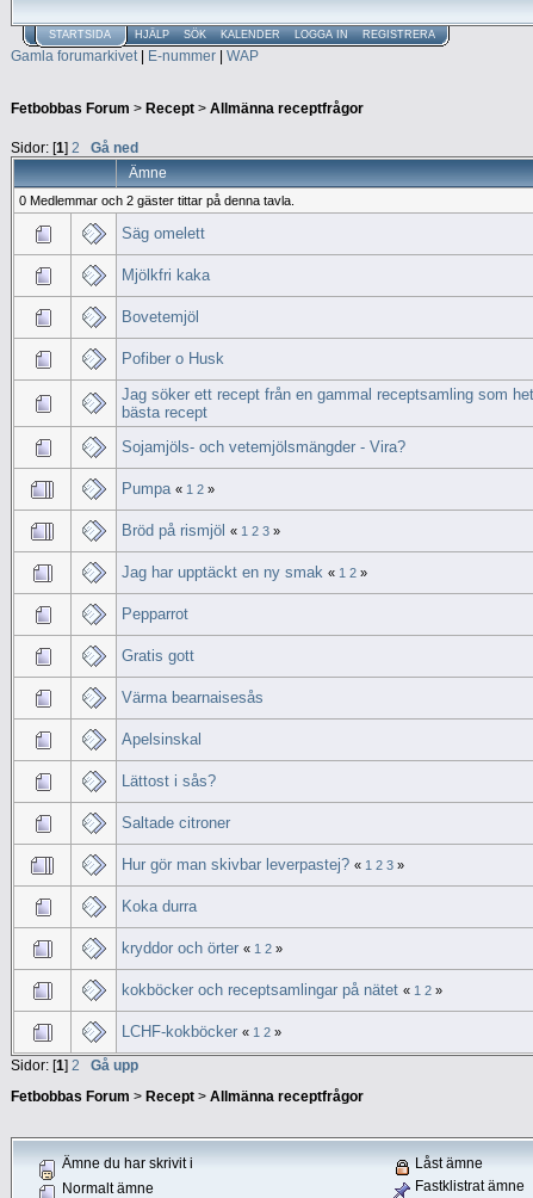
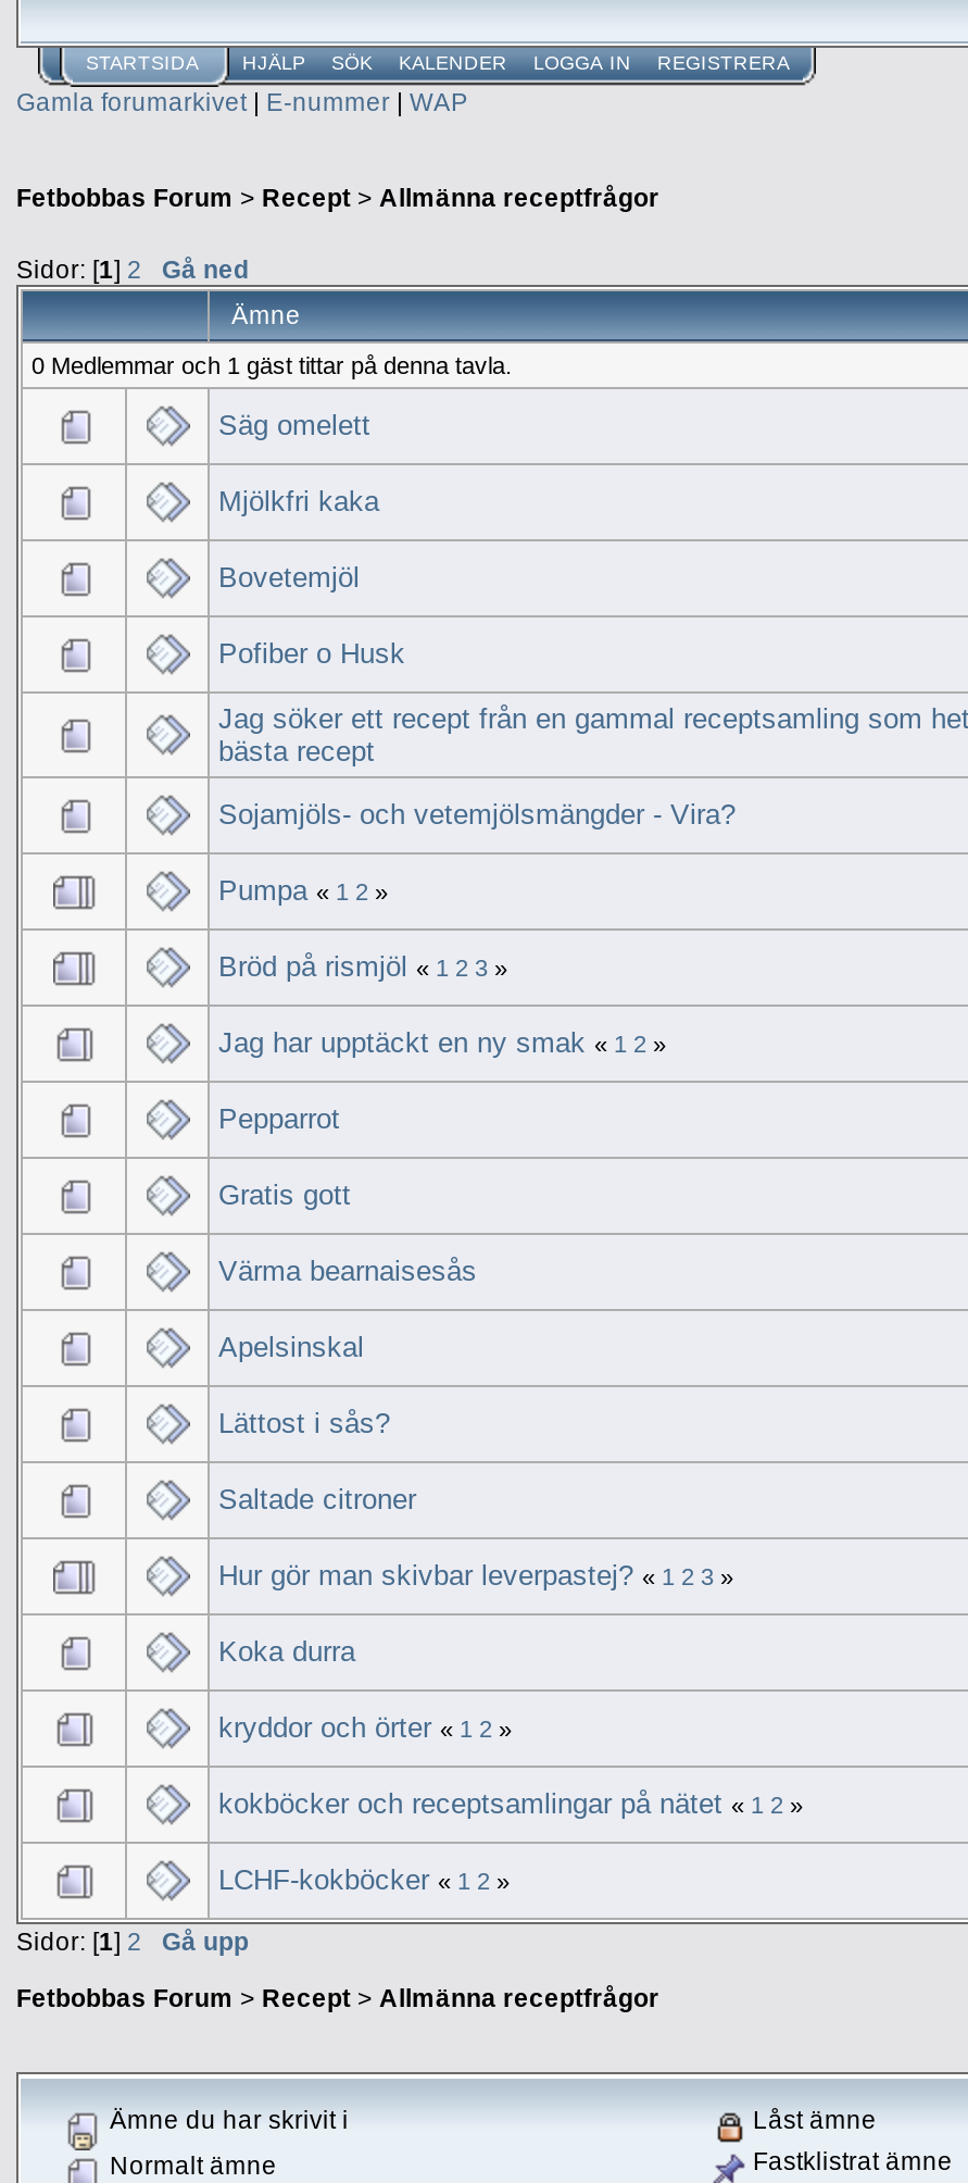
[19,193,295,208] 0 Medlemmar och 2 gäster tittar på denna tavla. -> [32,352,512,378] 0 Medlemmar och 1 gäst tittar på denna tavla.

